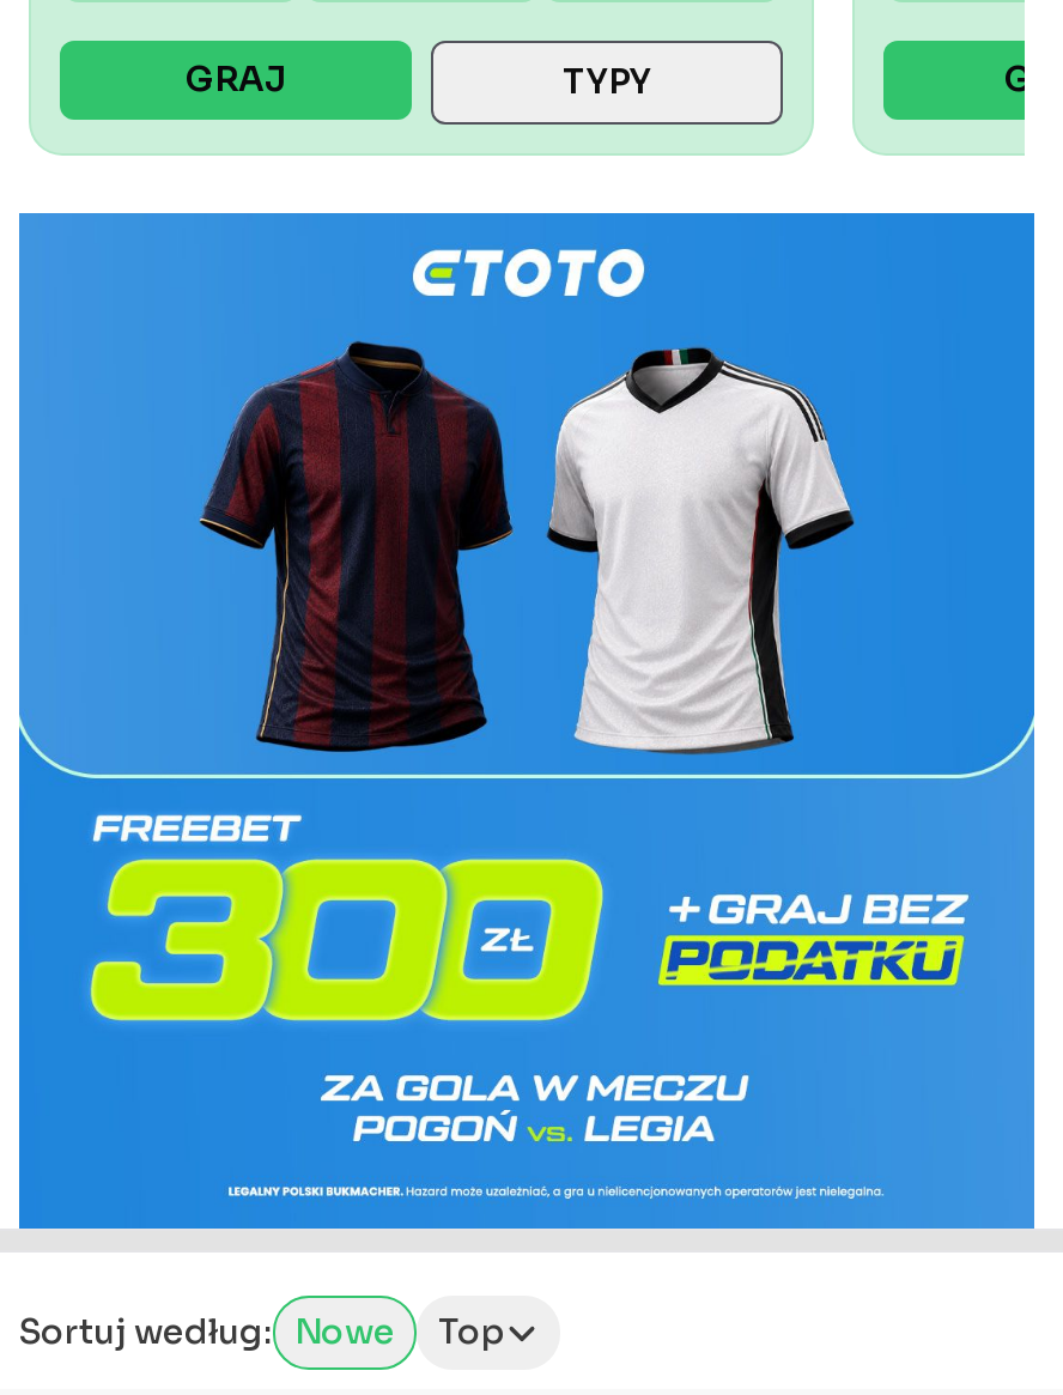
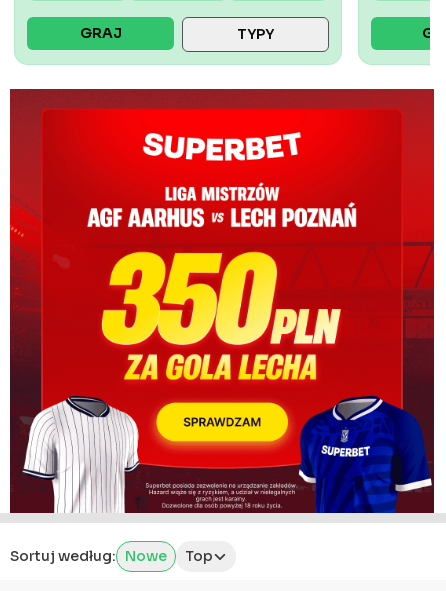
[17,211,1037,1231] [image] -> [9,88,435,514] [image]

